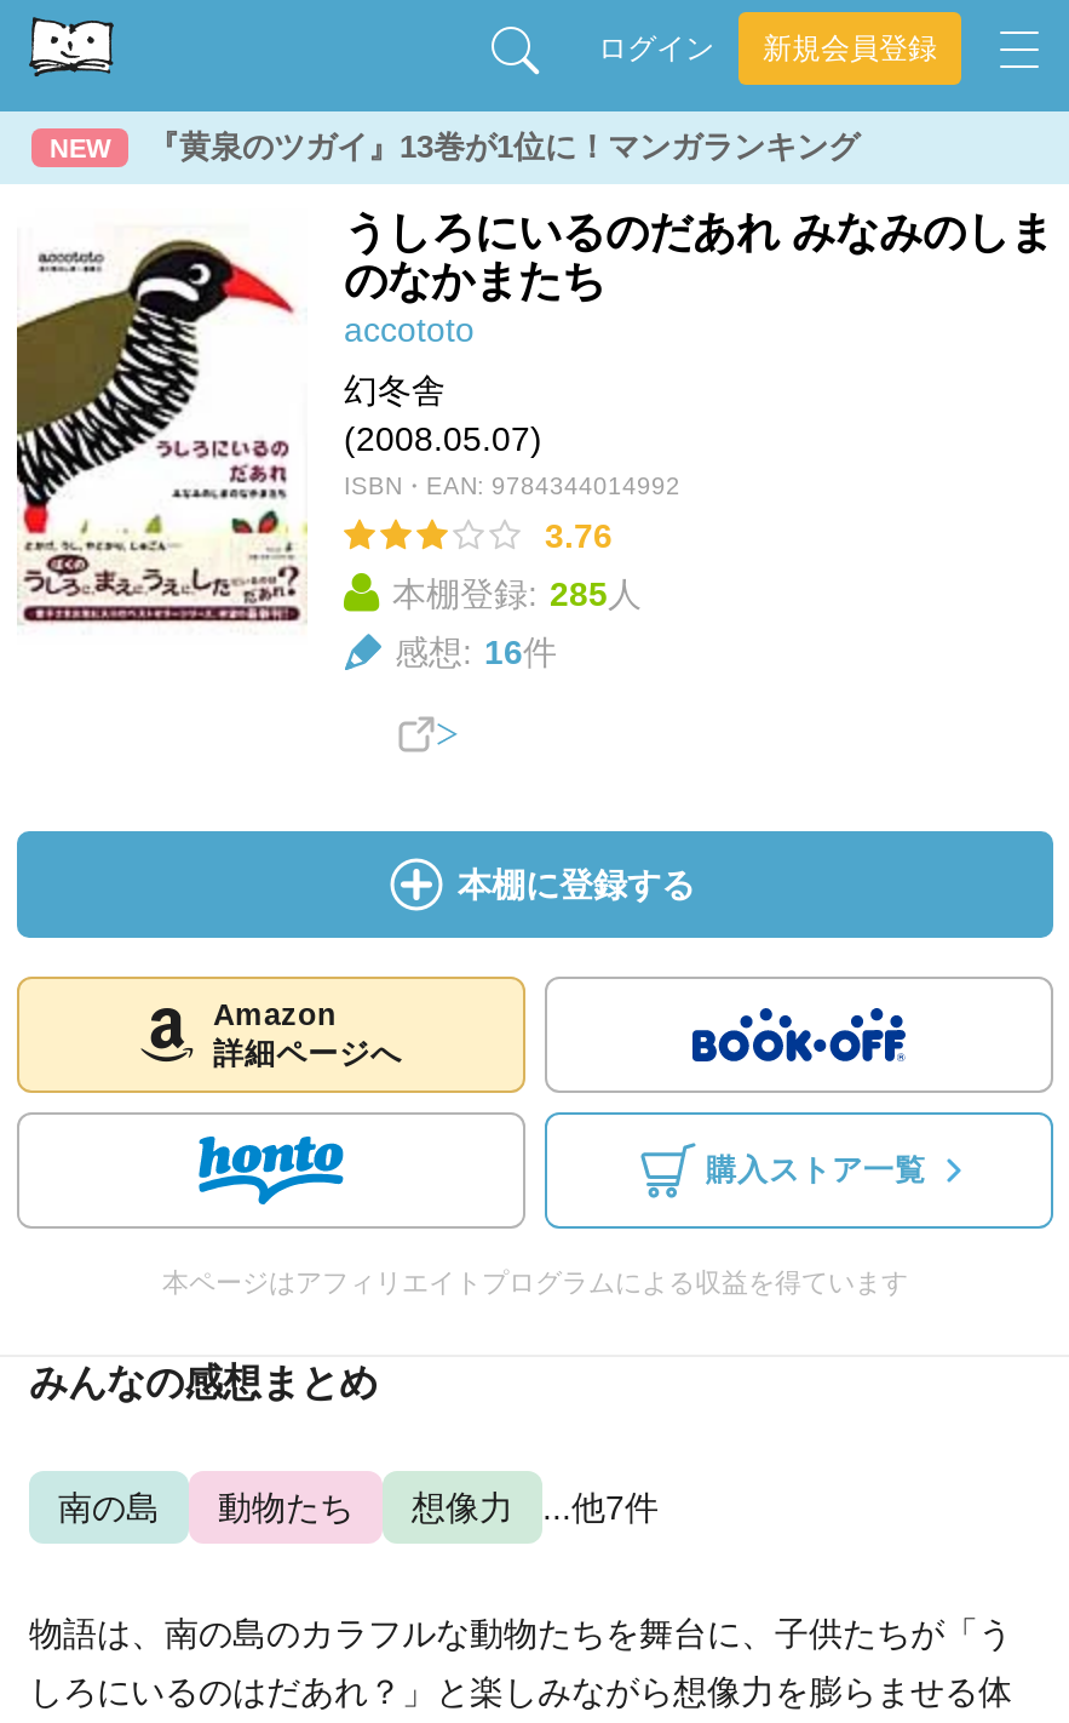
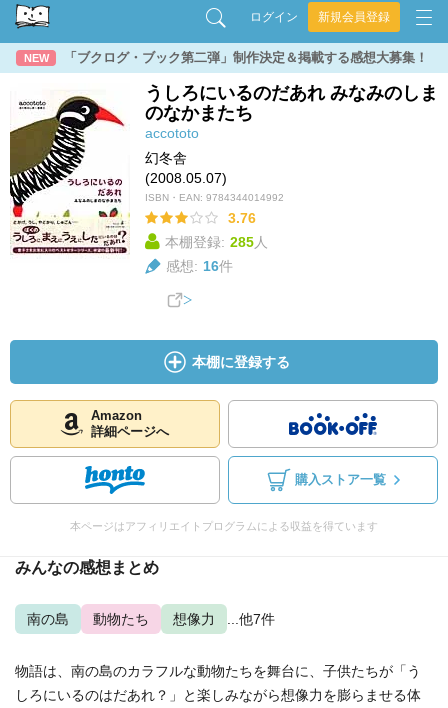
[148,128,860,165] 『黄泉のツガイ』13巻が1位に！マンガランキング -> [64,50,428,65] 「ブクログ・ブック第二弾」制作決定＆掲載する感想大募集！

